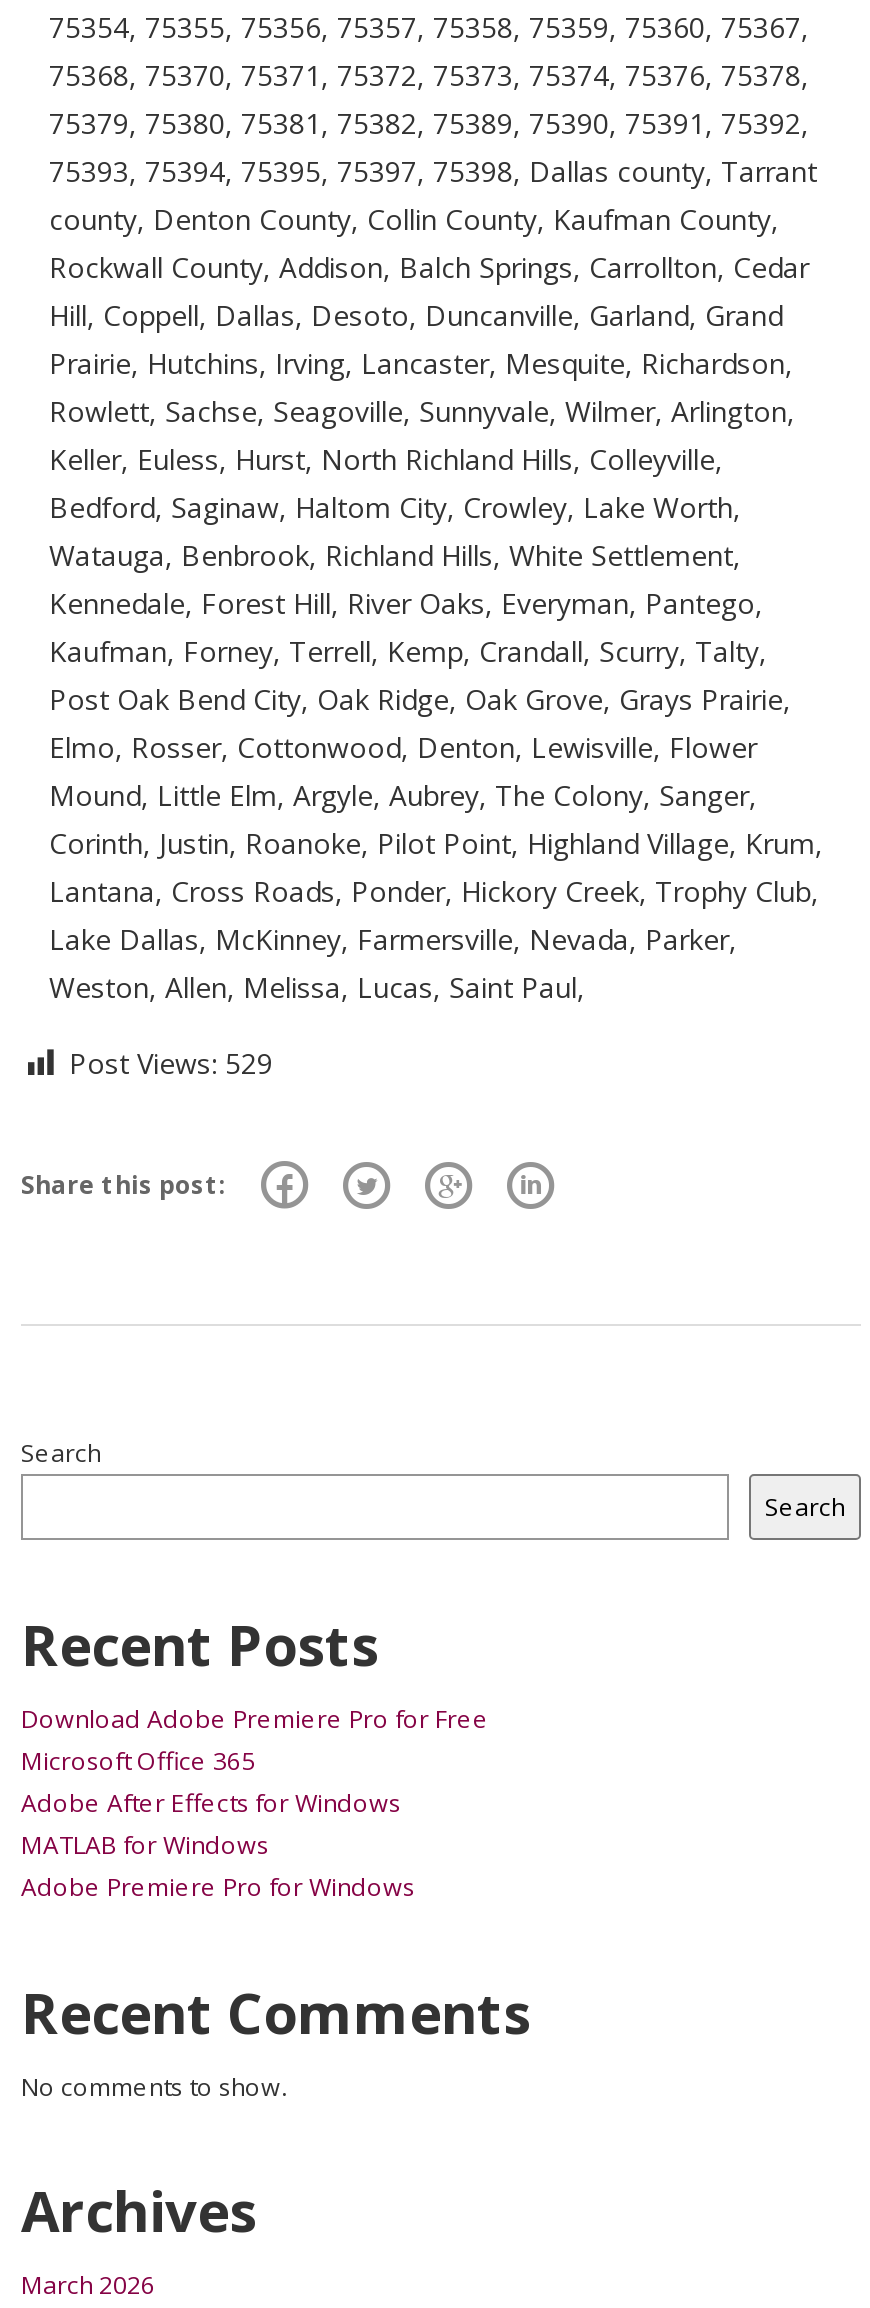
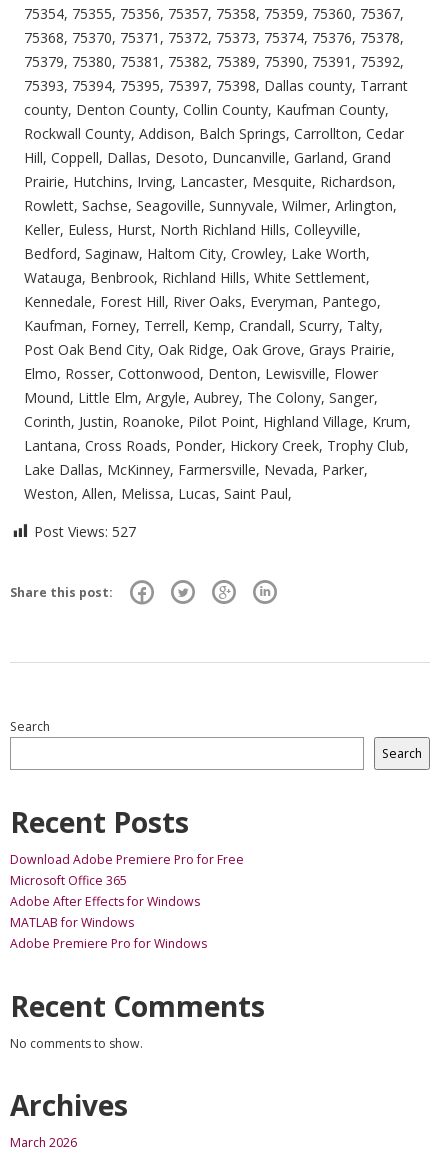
[69,1044,273,1082] Post Views: 529 -> [34,522,136,541] Post Views: 527

